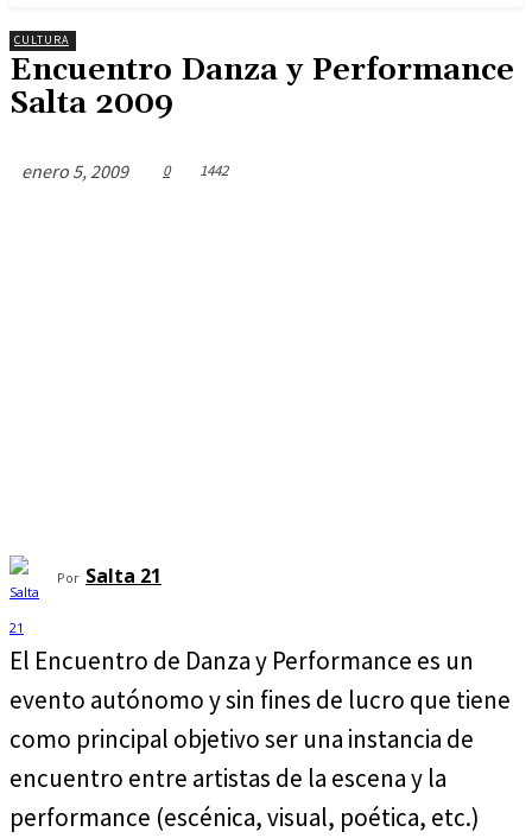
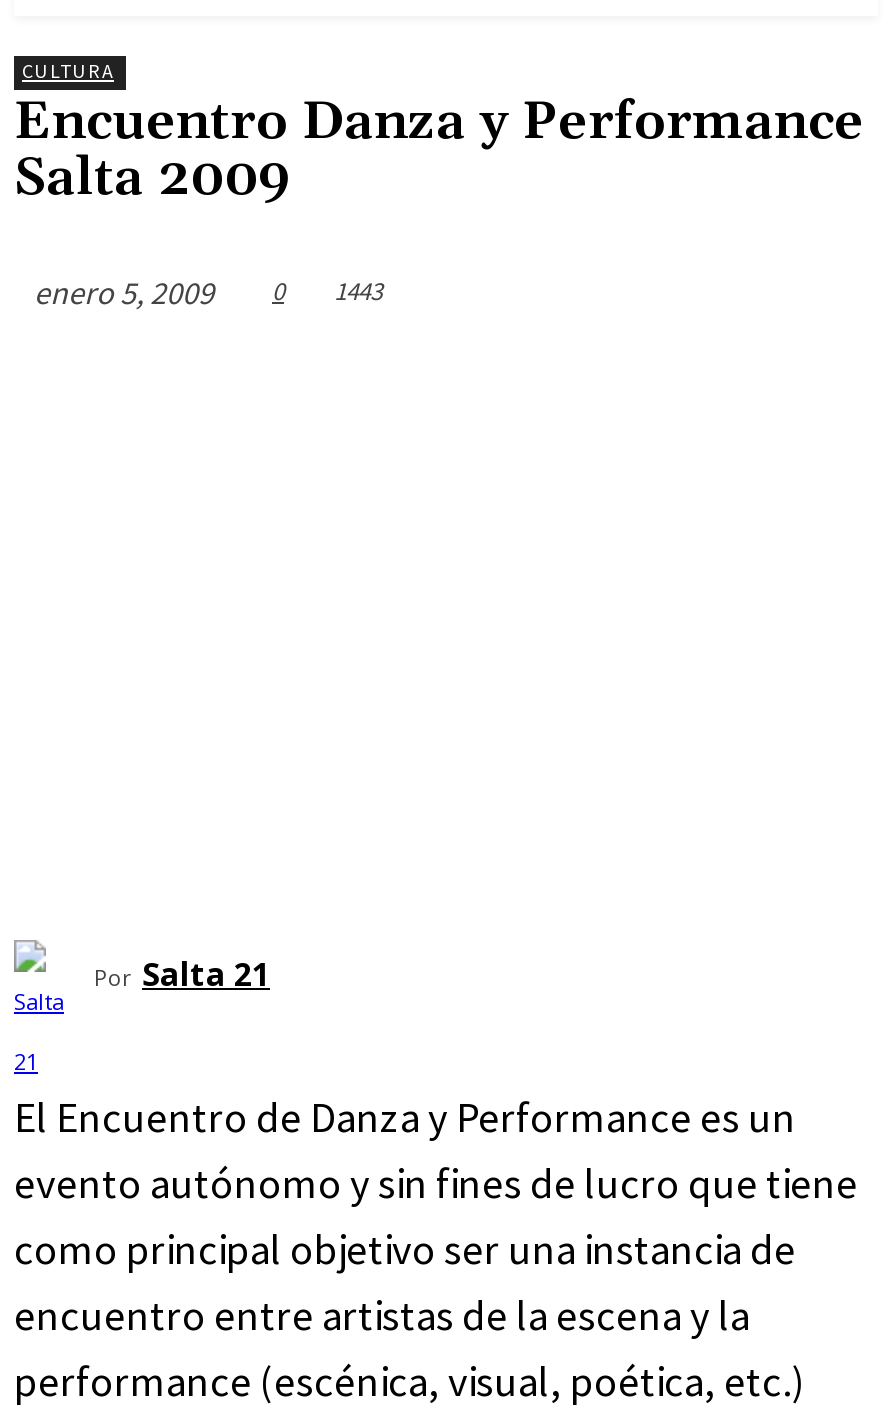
[21,159,228,183] enero 5, 2009 0 1442 -> [34,272,382,312] enero 5, 2009 0 1443

